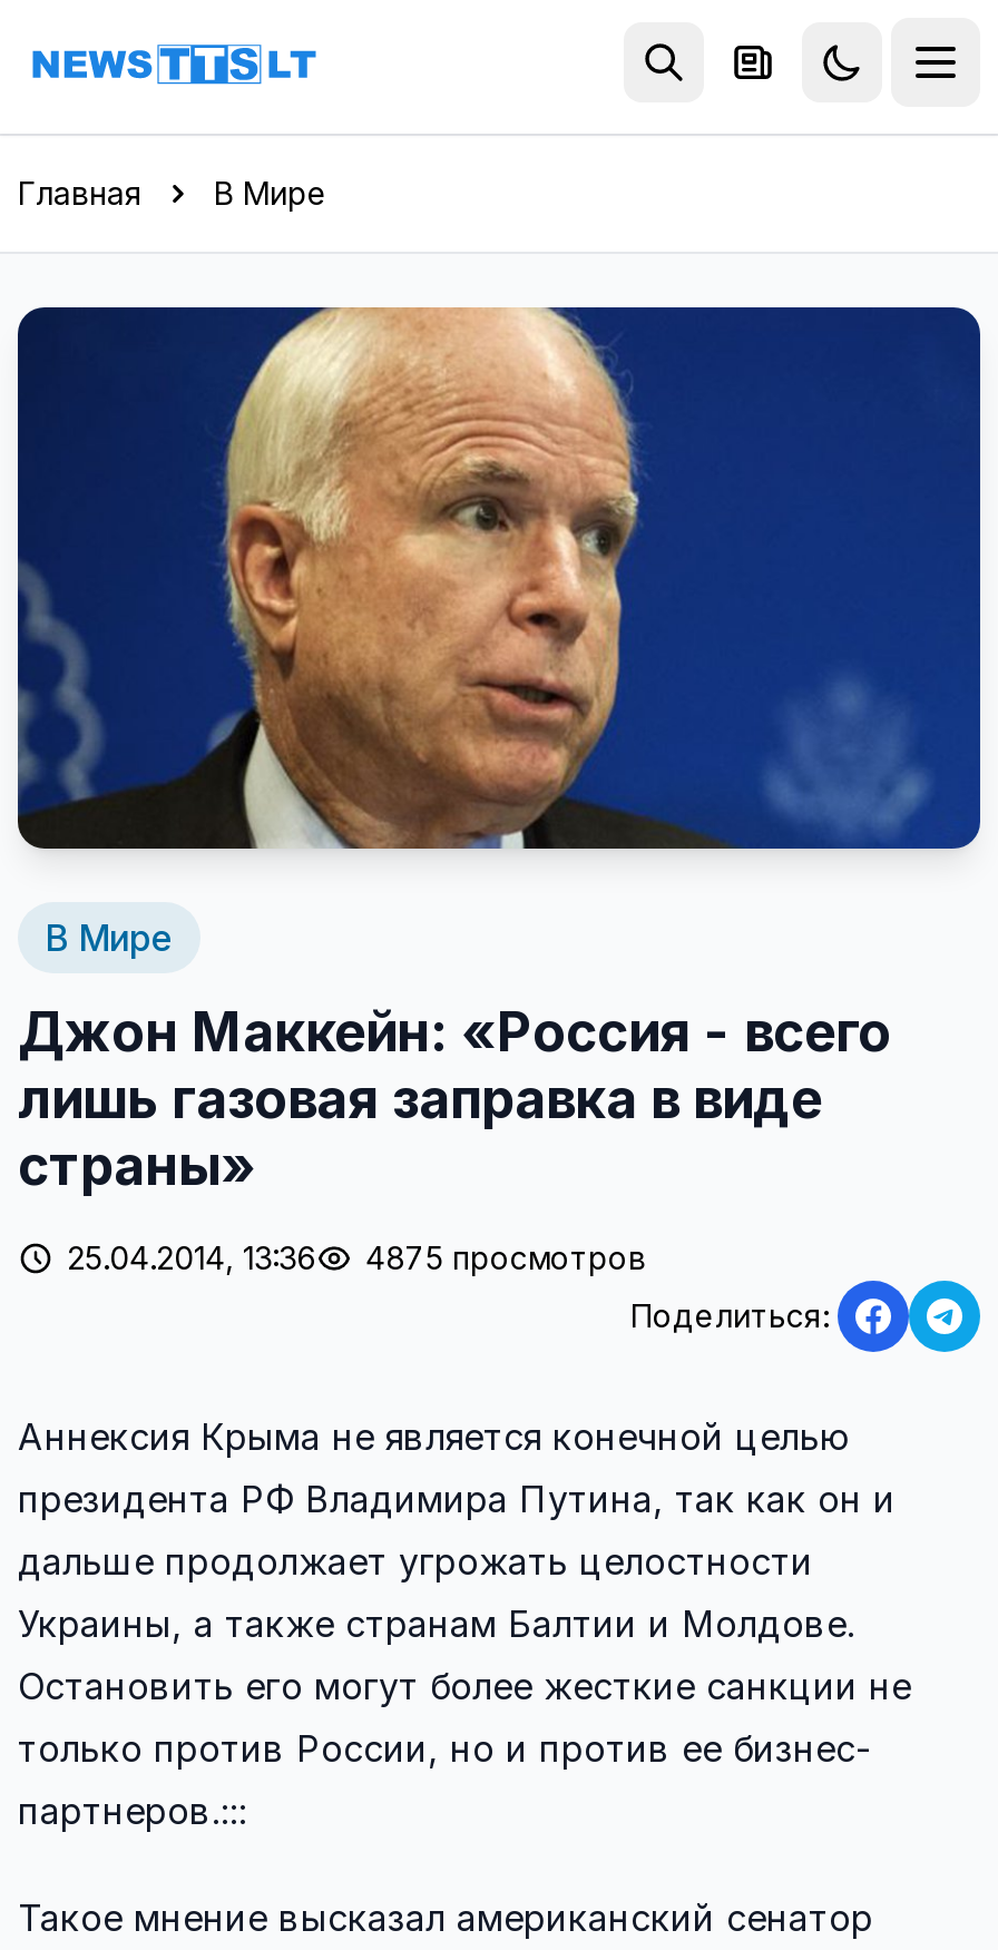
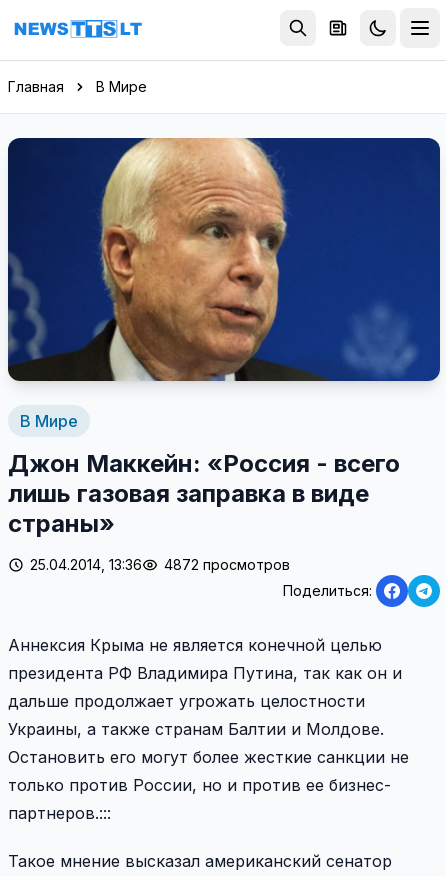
[67,1238,646,1276] 25.04.2014, 13:36 4875 просмотров -> [30,556,290,573] 25.04.2014, 13:36 4872 просмотров

